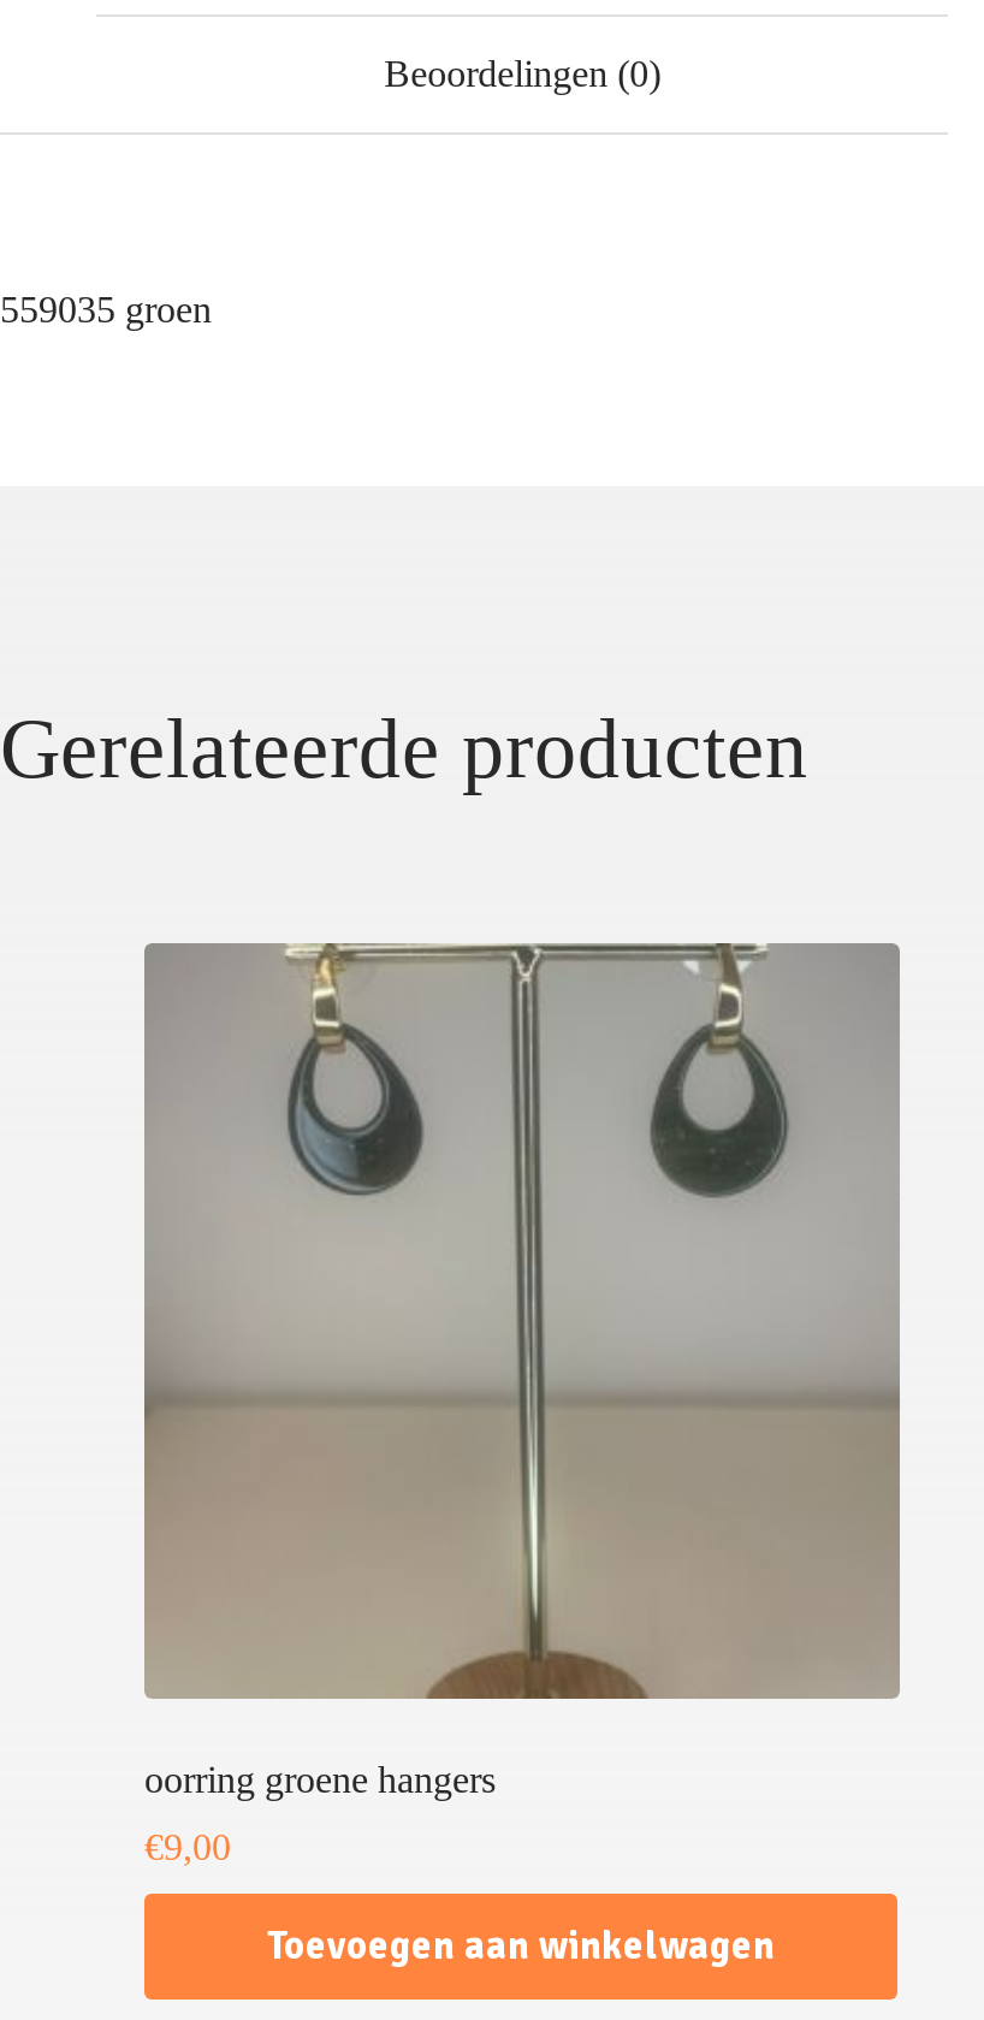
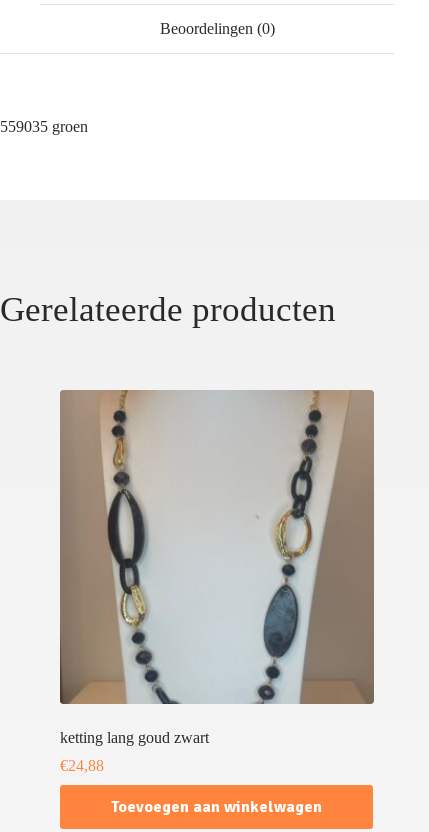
[144,943,900,1801] [image] | oorring groene hangers -> [60,390,373,746] [image] | ketting lang goud zwart
[144,1828,231,1868] €9,00 -> [60,757,104,774] €24,88

